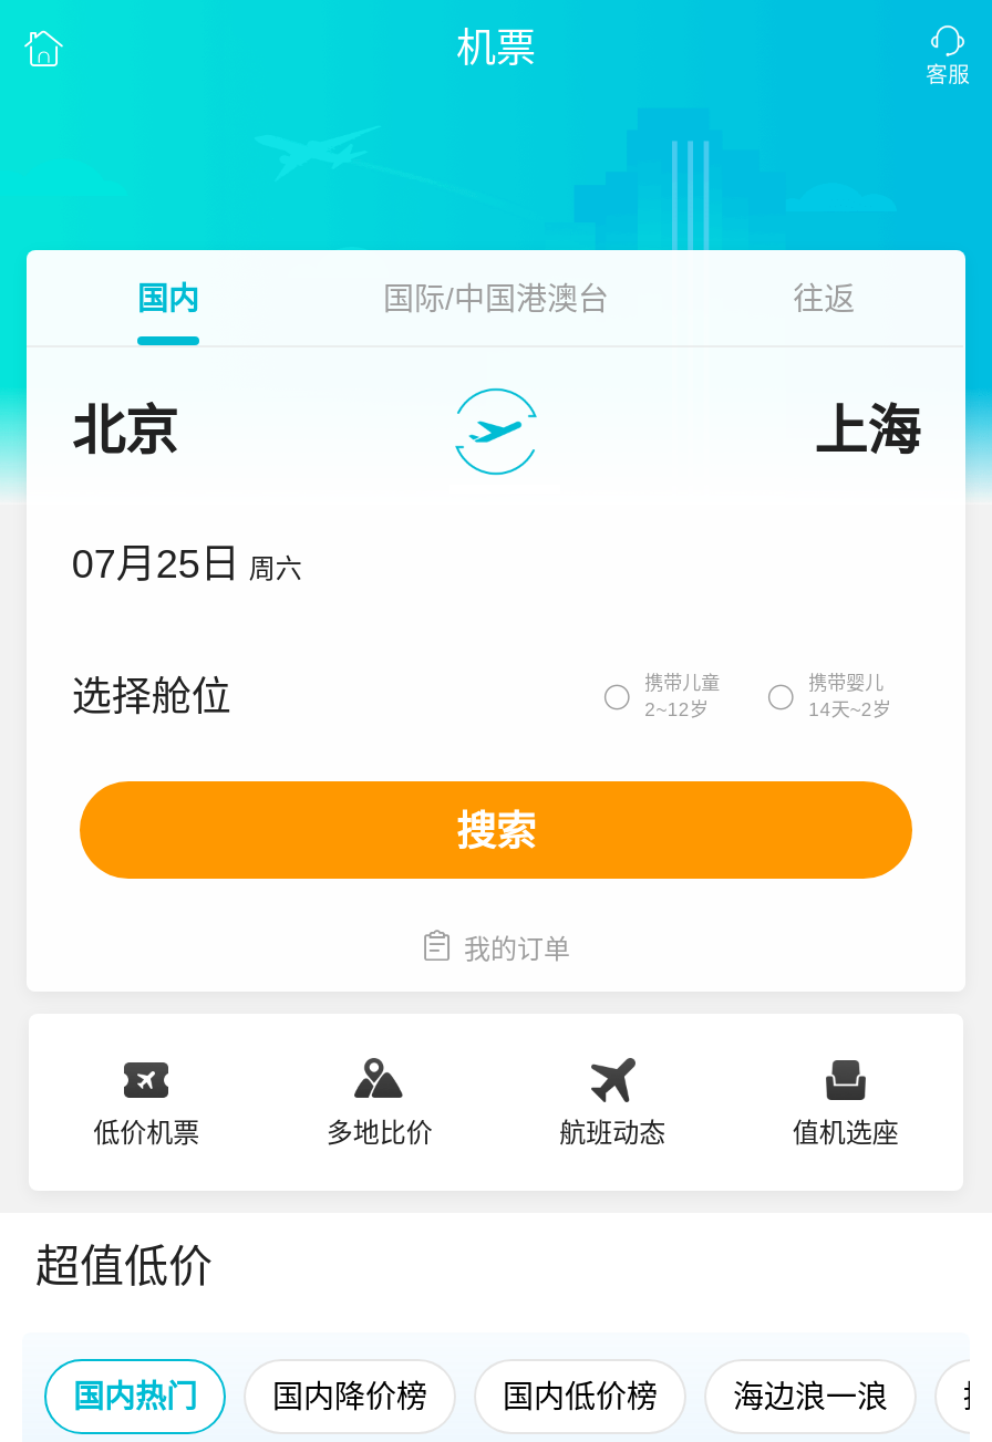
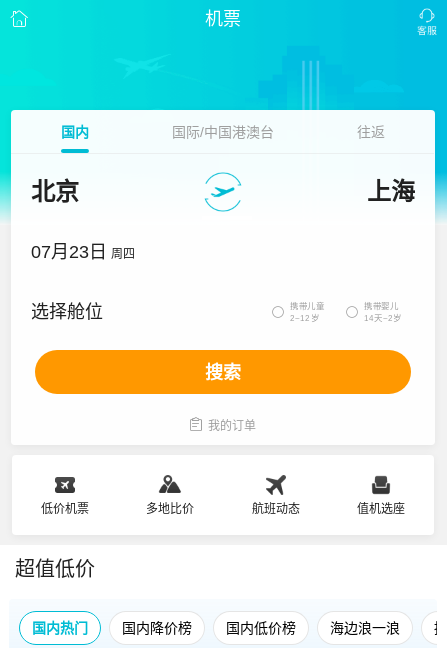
[72,542,302,587] 07月25日 周六 -> [31,242,135,262] 07月23日 周四

